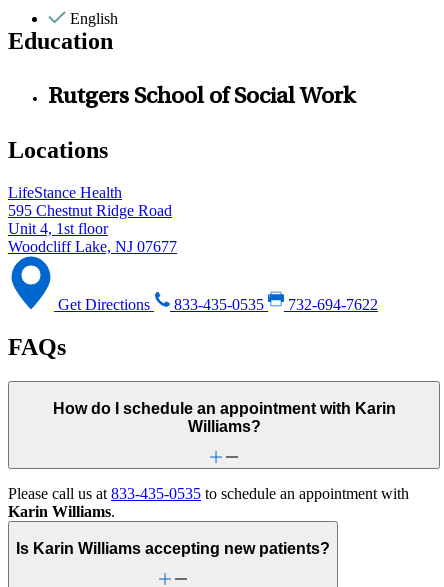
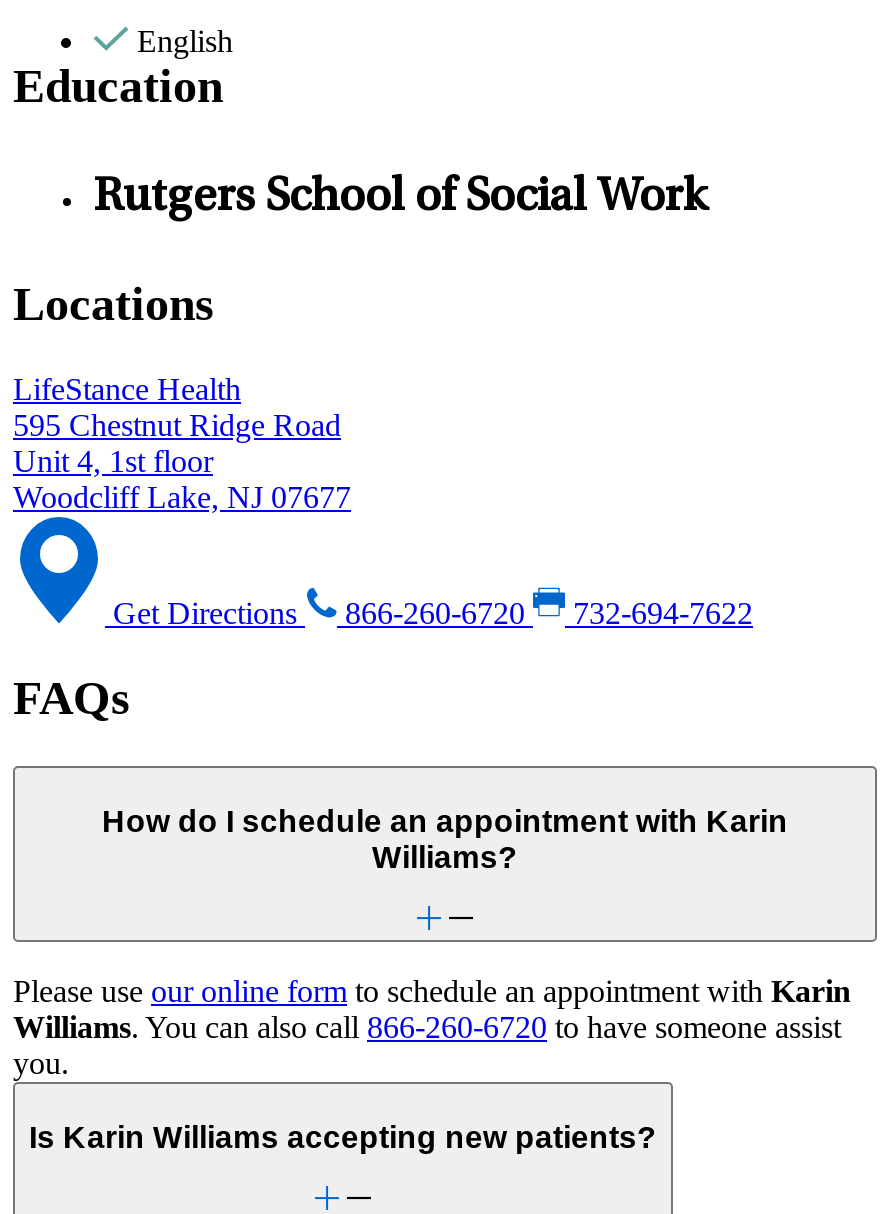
[54,296,378,313] Get Directions 833-435-0535 732-694-7622 -> [105,596,753,630] Get Directions 866-260-6720 732-694-7622
[8,485,409,520] Please call us at 833-435-0535 to schedule an appointment with | Karin Williams. -> [13,974,851,1080] Please use our online form to schedule an appointment with Karin | Williams. You can also call 866-260-6720 to have someone assist | you.

